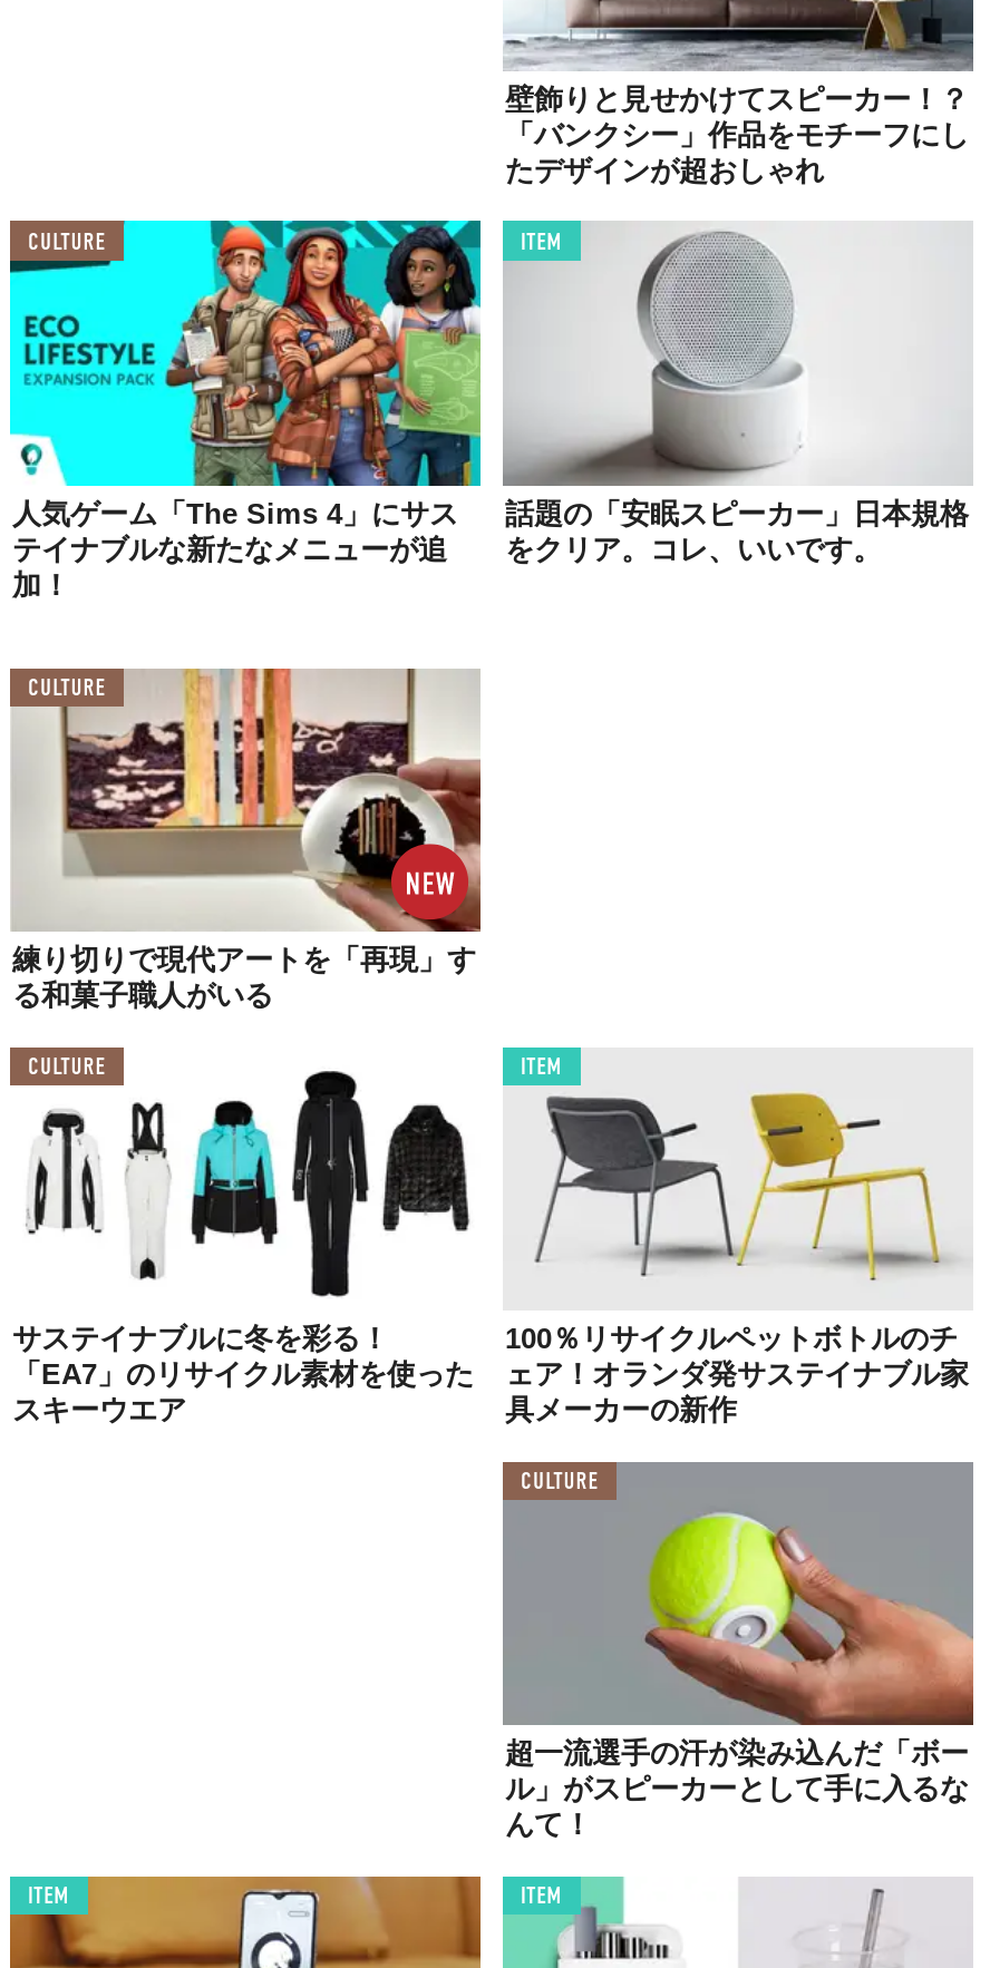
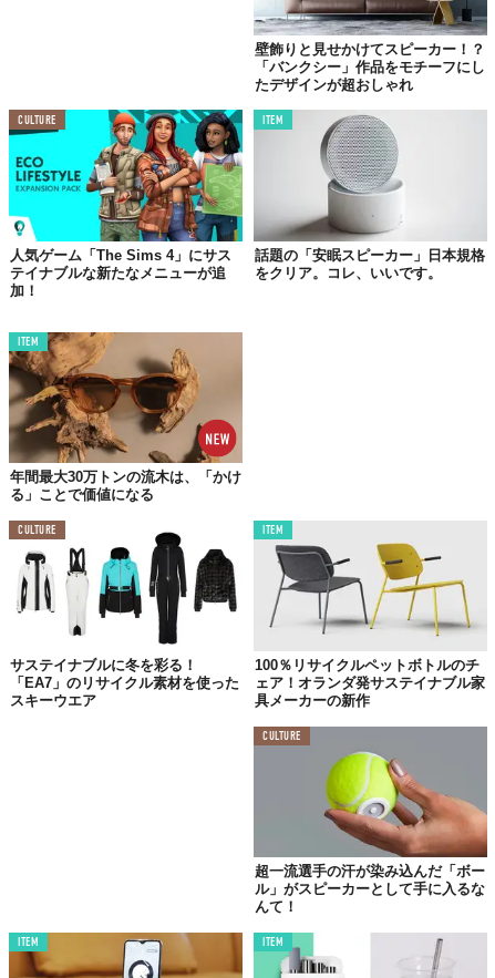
[10,669,483,927] [image] | CULTURE -> [8,332,243,461] [image] | ITEM
[12,943,476,1013] 練り切りで現代アートを「再現」す | る和菓子職人がいる -> [10,469,241,503] 年間最大30万トンの流木は、「かけ | る」ことで価値になる

